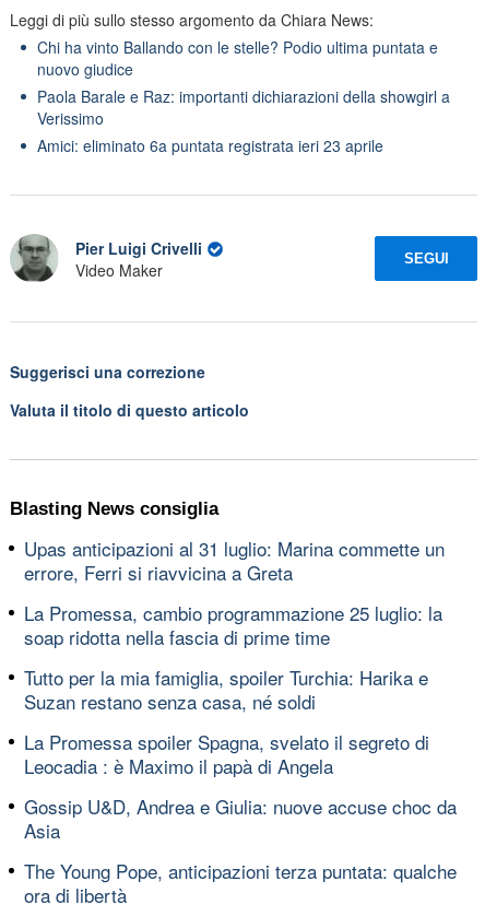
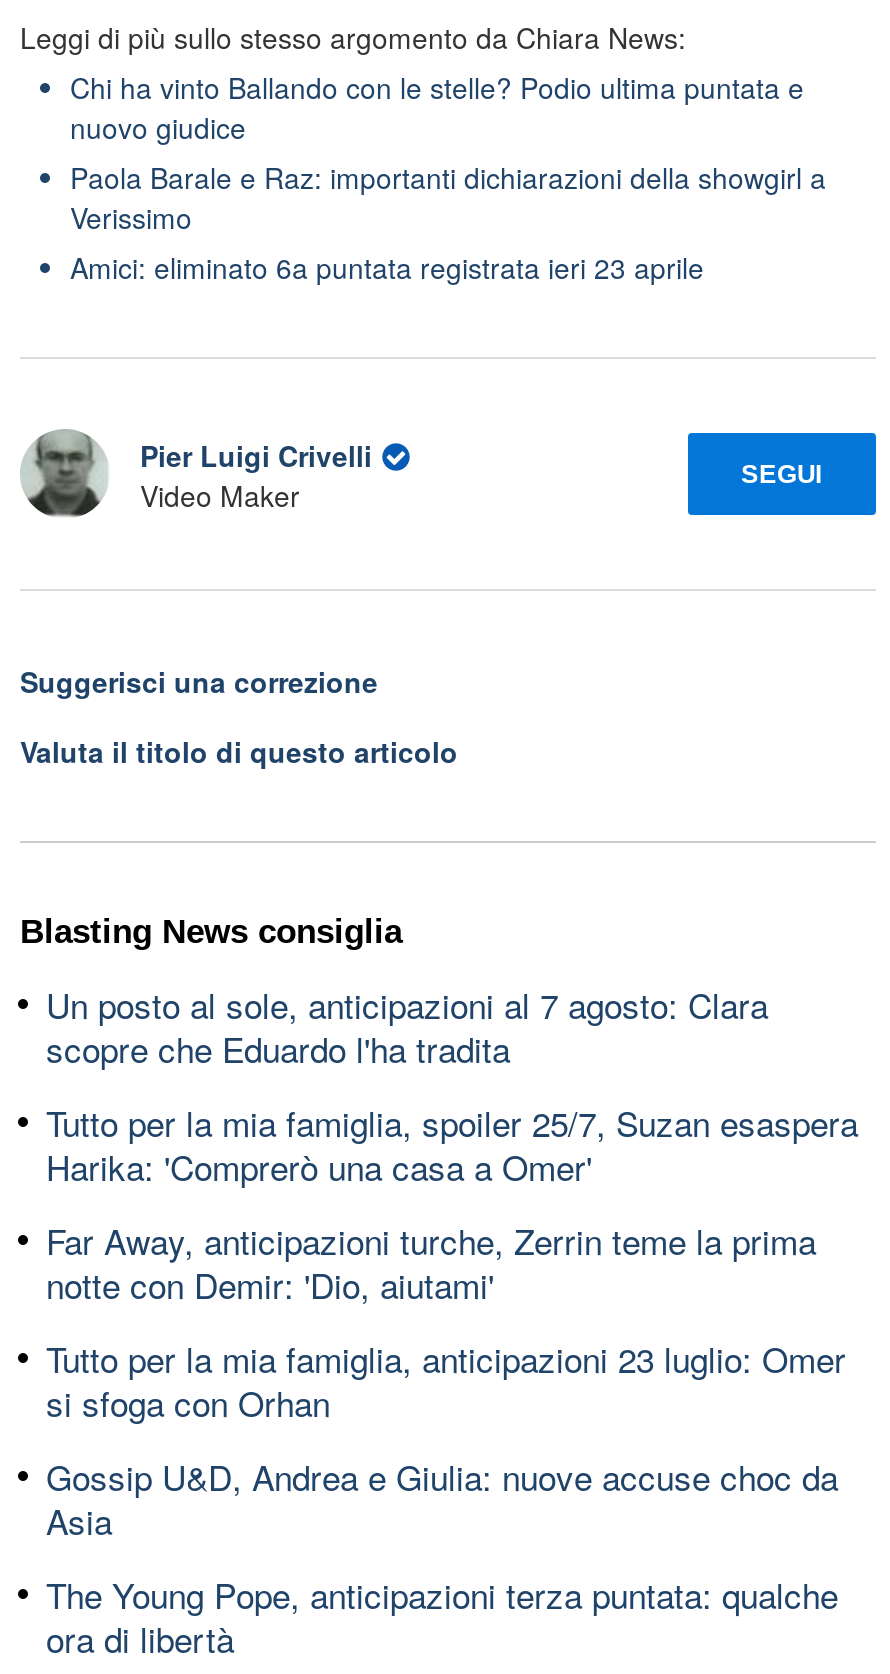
[24,535,445,586] Upas anticipazioni al 31 luglio: Marina commette un | errore, Ferri si riavvicina a Greta -> [46,980,768,1074] Un posto al sole, anticipazioni al 7 agosto: Clara | scopre che Eduardo l'ha tradita
[24,599,442,651] La Promessa, cambio programmazione 25 luglio: la | soap ridotta nella fascia di prime time -> [46,1098,858,1192] Tutto per la mia famiglia, spoiler 25/7, Suzan esaspera | Harika: 'Comprerò una casa a Omer'
[24,664,428,715] Tutto per la mia famiglia, spoiler Turchia: Harika e | Suzan restano senza casa, né soldi -> [46,1216,816,1310] Far Away, anticipazioni turche, Zerrin teme la prima | notte con Demir: 'Dio, aiutami'
[24,728,429,780] La Promessa spoiler Spagna, svelato il segreto di | Leocadia : è Maximo il papà di Angela -> [46,1334,846,1428] Tutto per la mia famiglia, anticipazioni 23 luglio: Omer | si sfoga con Orhan

